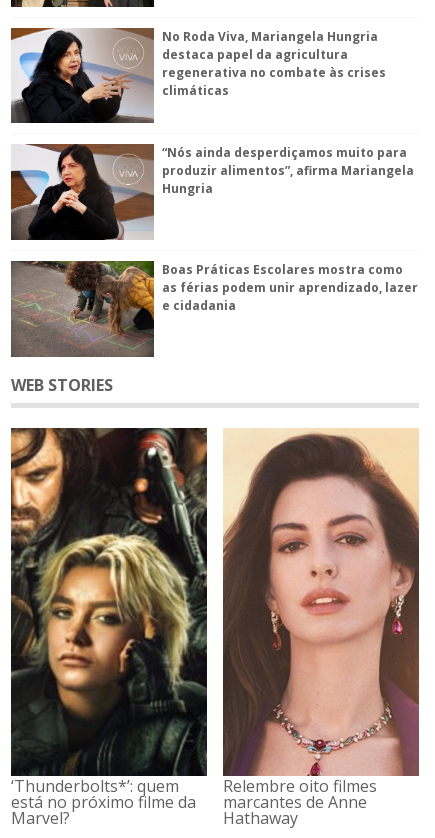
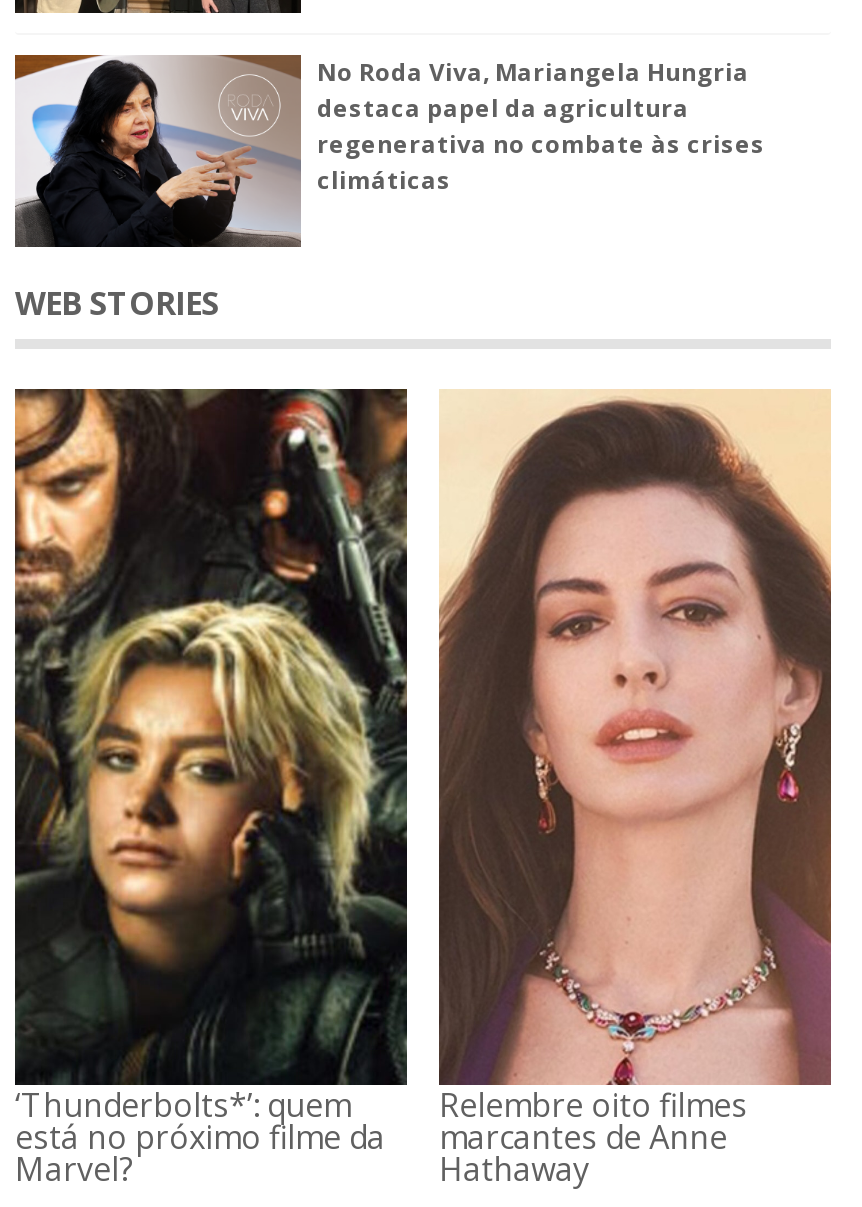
[11,143,414,241] [image] | “Nós ainda desperdiçamos muito para | produzir alimentos”, afirma Mariangela | Hungria -> none
[11,260,418,357] [image] | Boas Práticas Escolares mostra como | as férias podem unir aprendizado, lazer | e cidadania -> none

